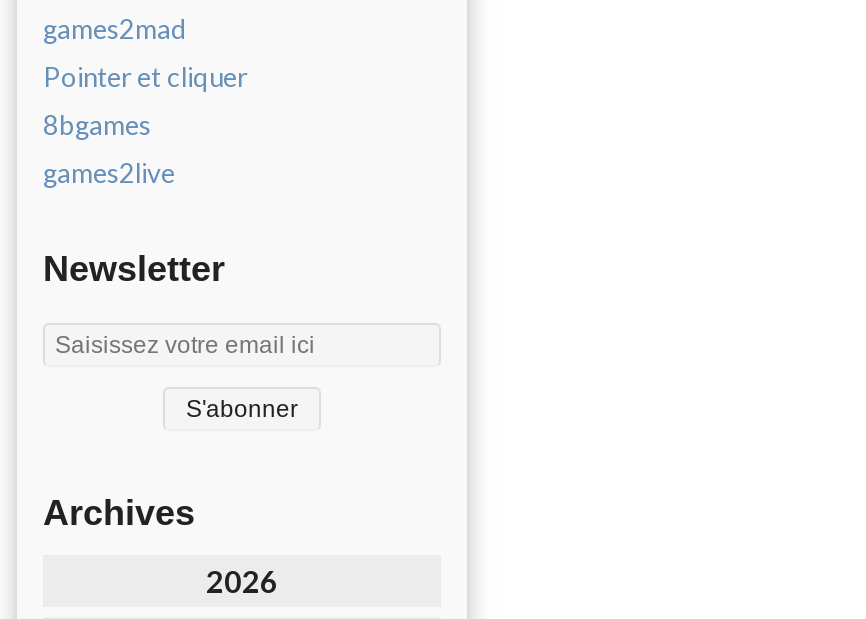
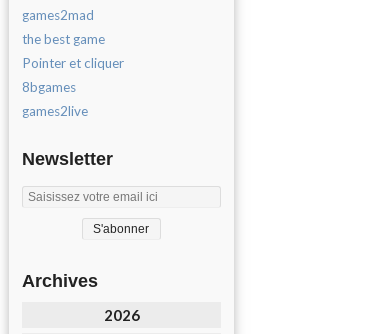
none -> [22,31,105,47] the best game

